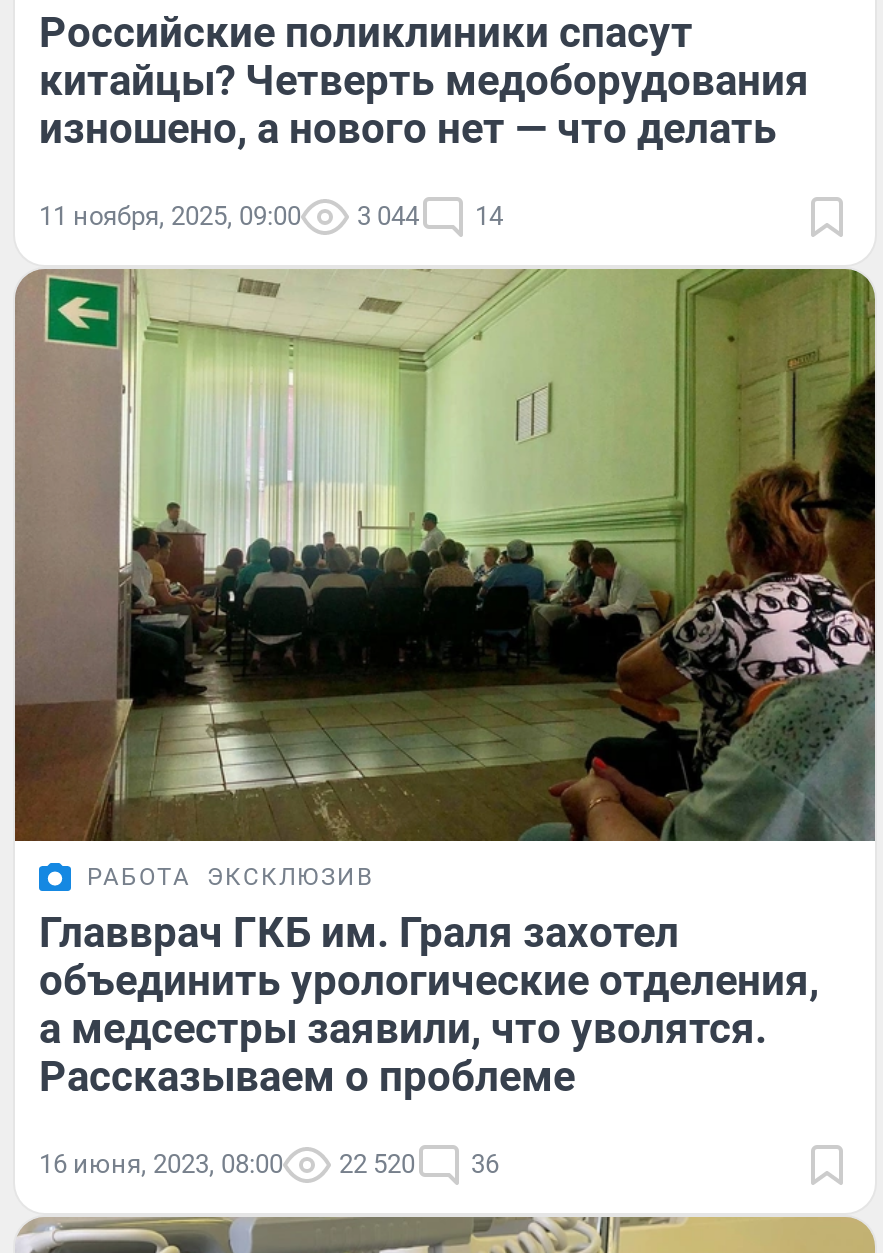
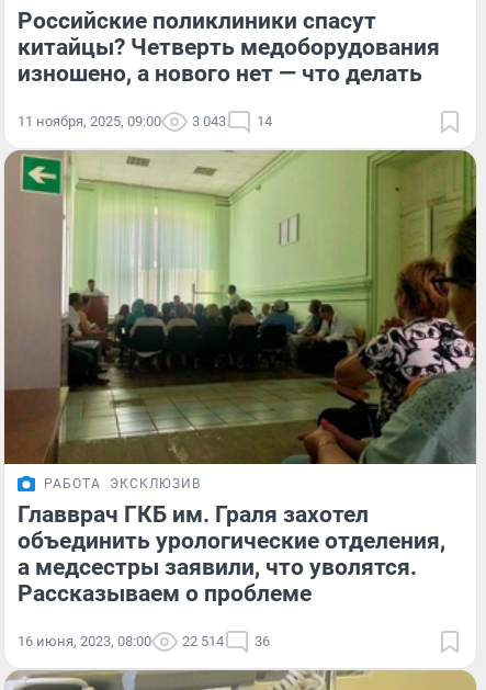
[39,200,503,230] 11 ноября, 2025, 09:00 3 044 14 -> [18,113,272,129] 11 ноября, 2025, 09:00 3 043 14
[39,1150,499,1180] 16 июня, 2023, 08:00 22 520 36 -> [18,633,270,650] 16 июня, 2023, 08:00 22 514 36

